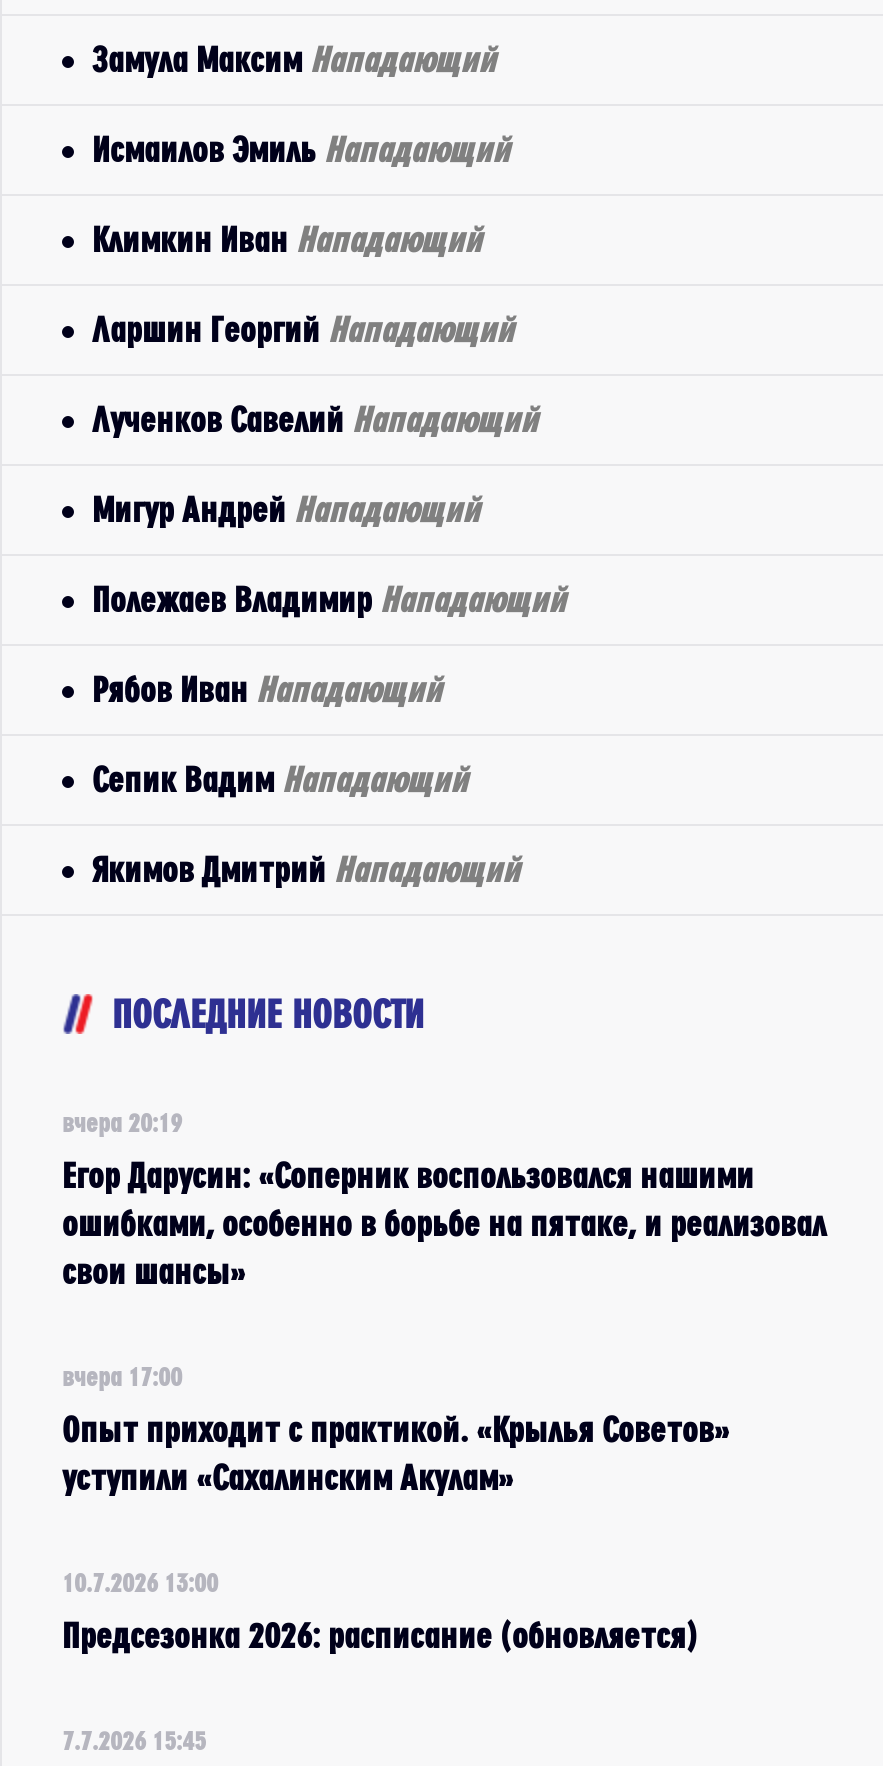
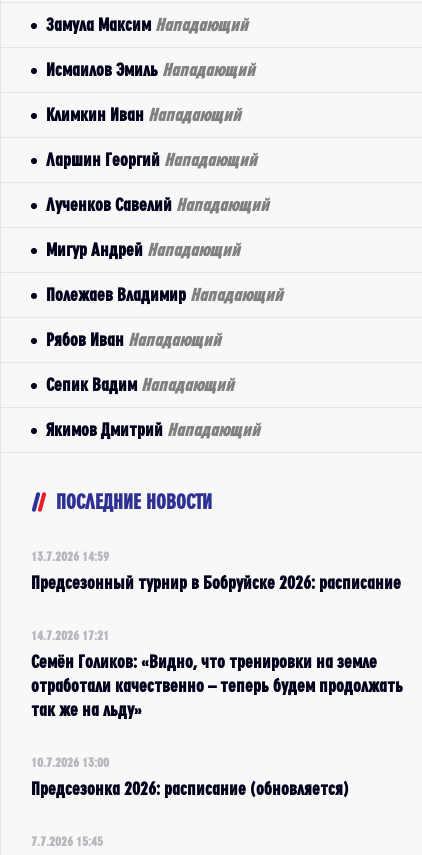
[62,1108,182,1136] вчера 20:19 -> [31,549,109,563] 13.7.2026 14:59
[62,1156,826,1290] Егор Дарусин: «Соперник воспользовался нашими | ошибками, особенно в борьбе на пятаке, и реализовал | свои шансы» -> [31,573,401,592] Предсезонный турнир в Бобруйске 2026: расписание
[62,1362,182,1390] вчера 17:00 -> [31,628,109,642] 14.7.2026 17:21
[62,1410,730,1496] Опыт приходит с практикой. «Крылья Советов» | уступили «Сахалинским Акулам» -> [31,652,403,719] Семён Голиков: «Видно, что тренировки на земле | отработали качественно – теперь будем продолжать | так же на льду»

